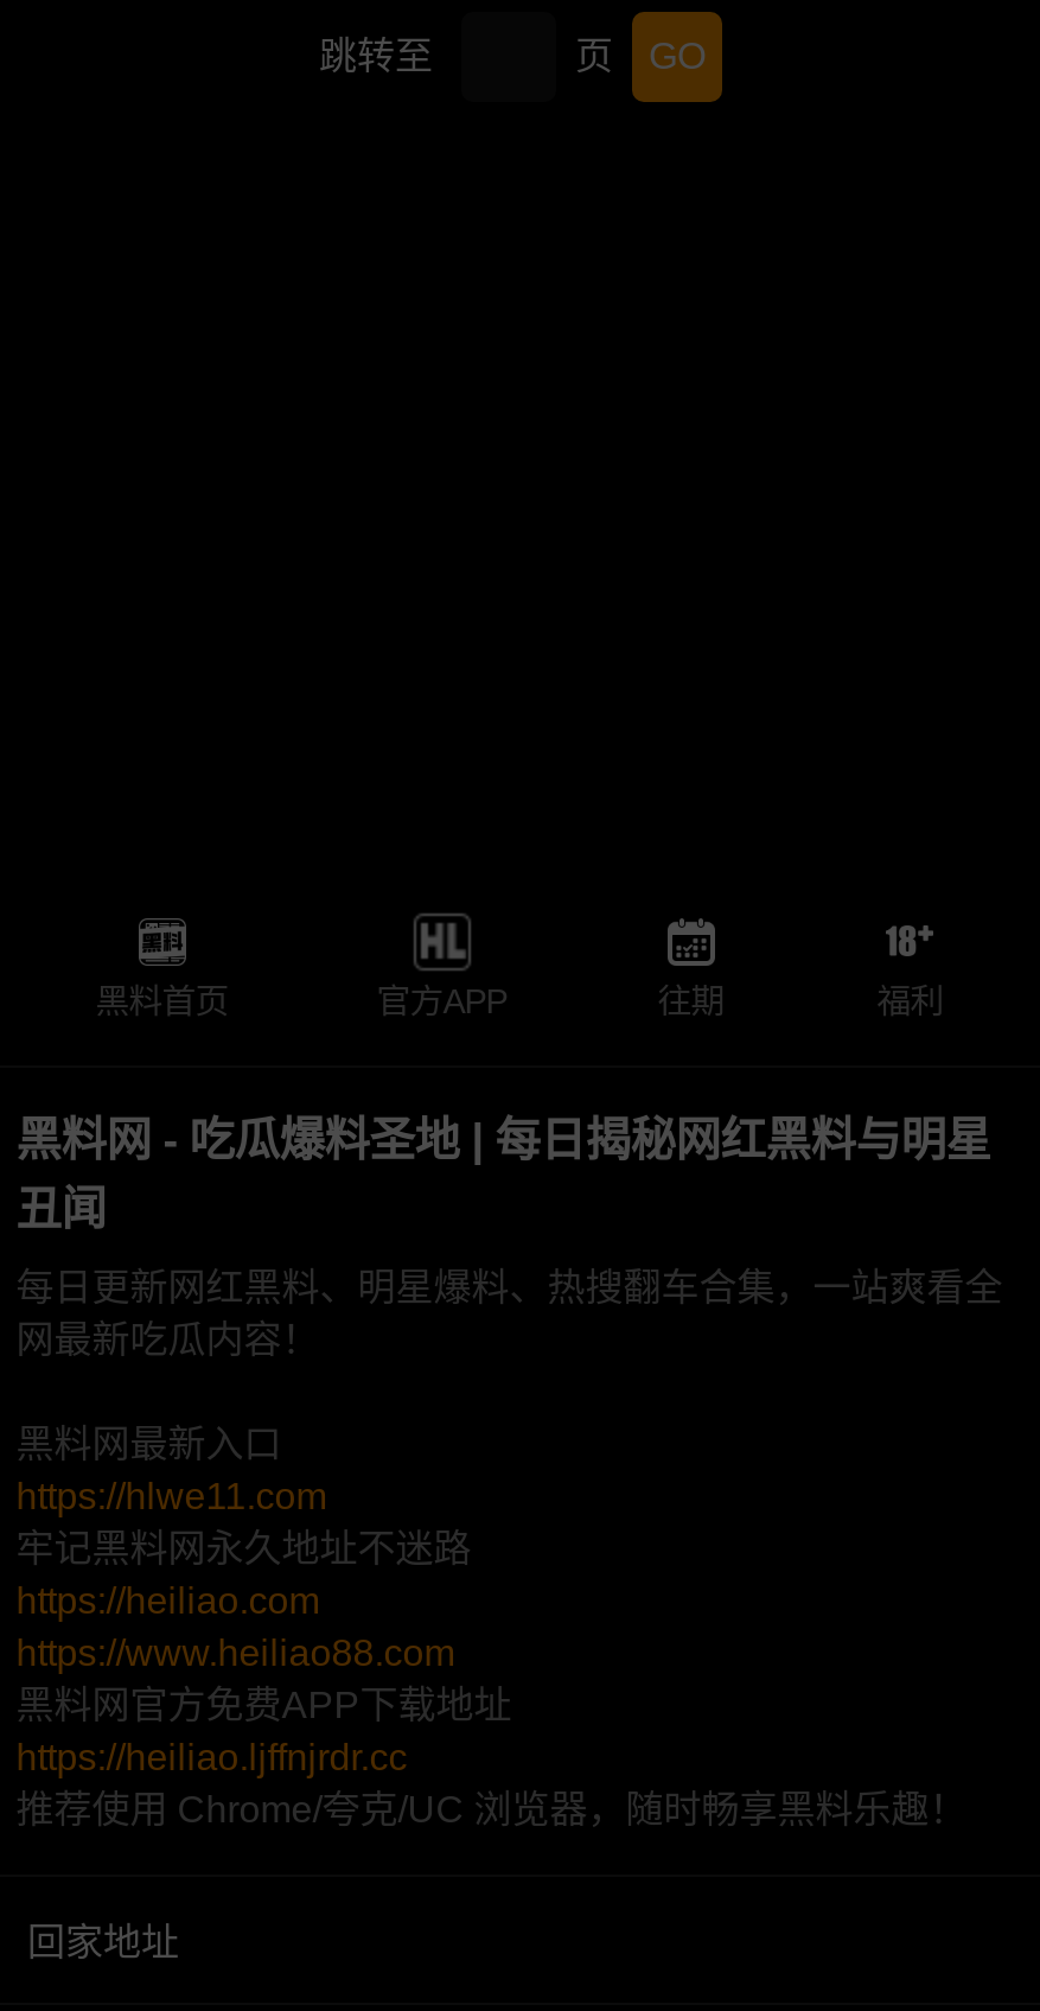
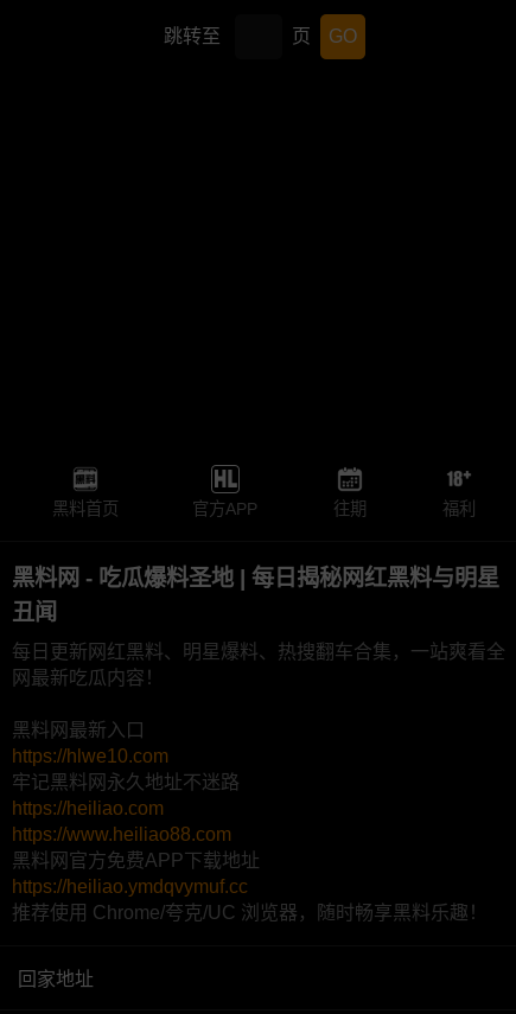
[16,1477,327,1517] https://hlwe11.com -> [12,746,169,766] https://hlwe10.com
[16,1738,407,1778] https://heiliao.ljffnjrdr.cc -> [12,877,248,897] https://heiliao.ymdqvymuf.cc

